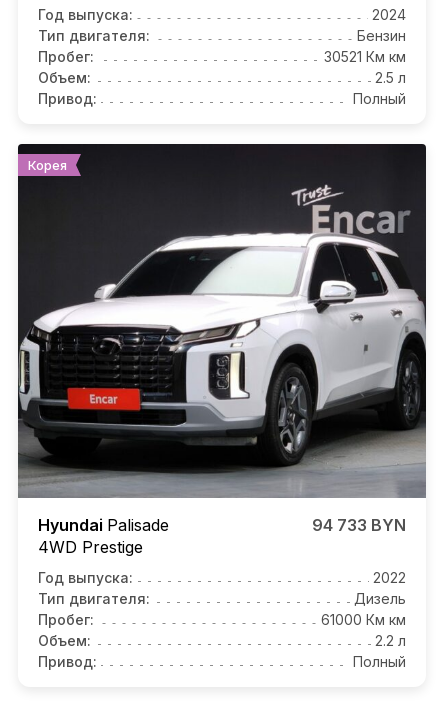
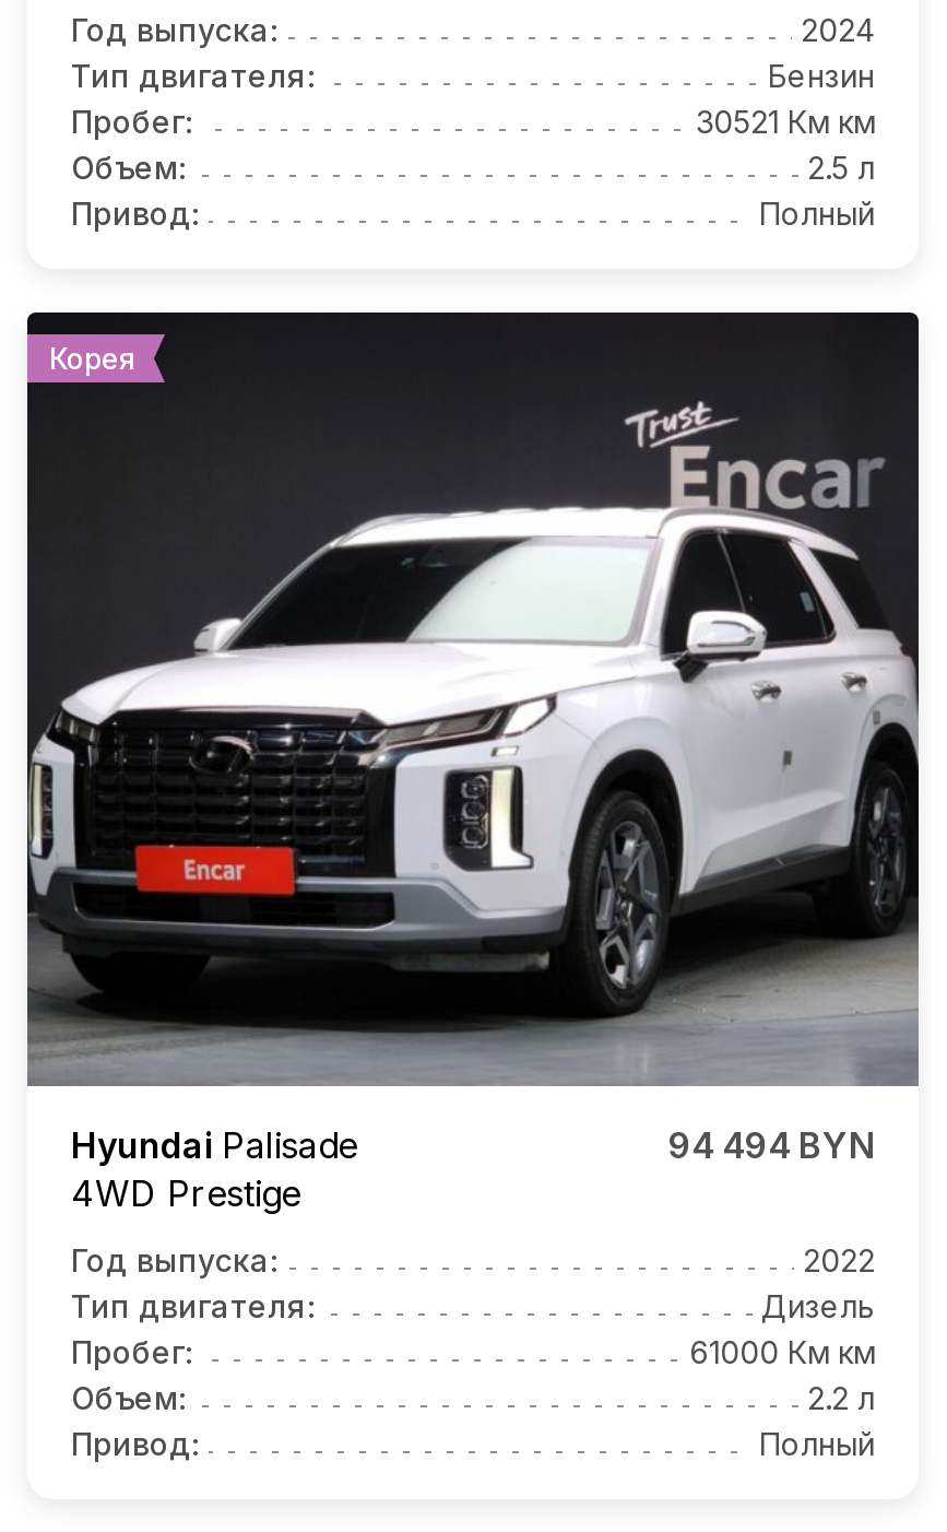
[312,515,406,535] 94 733 BYN -> [667,1122,875,1166] 94 494 BYN

